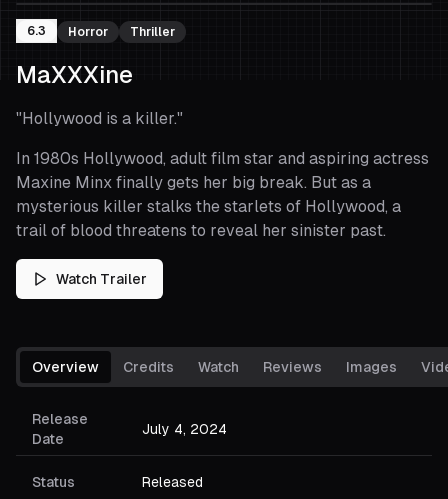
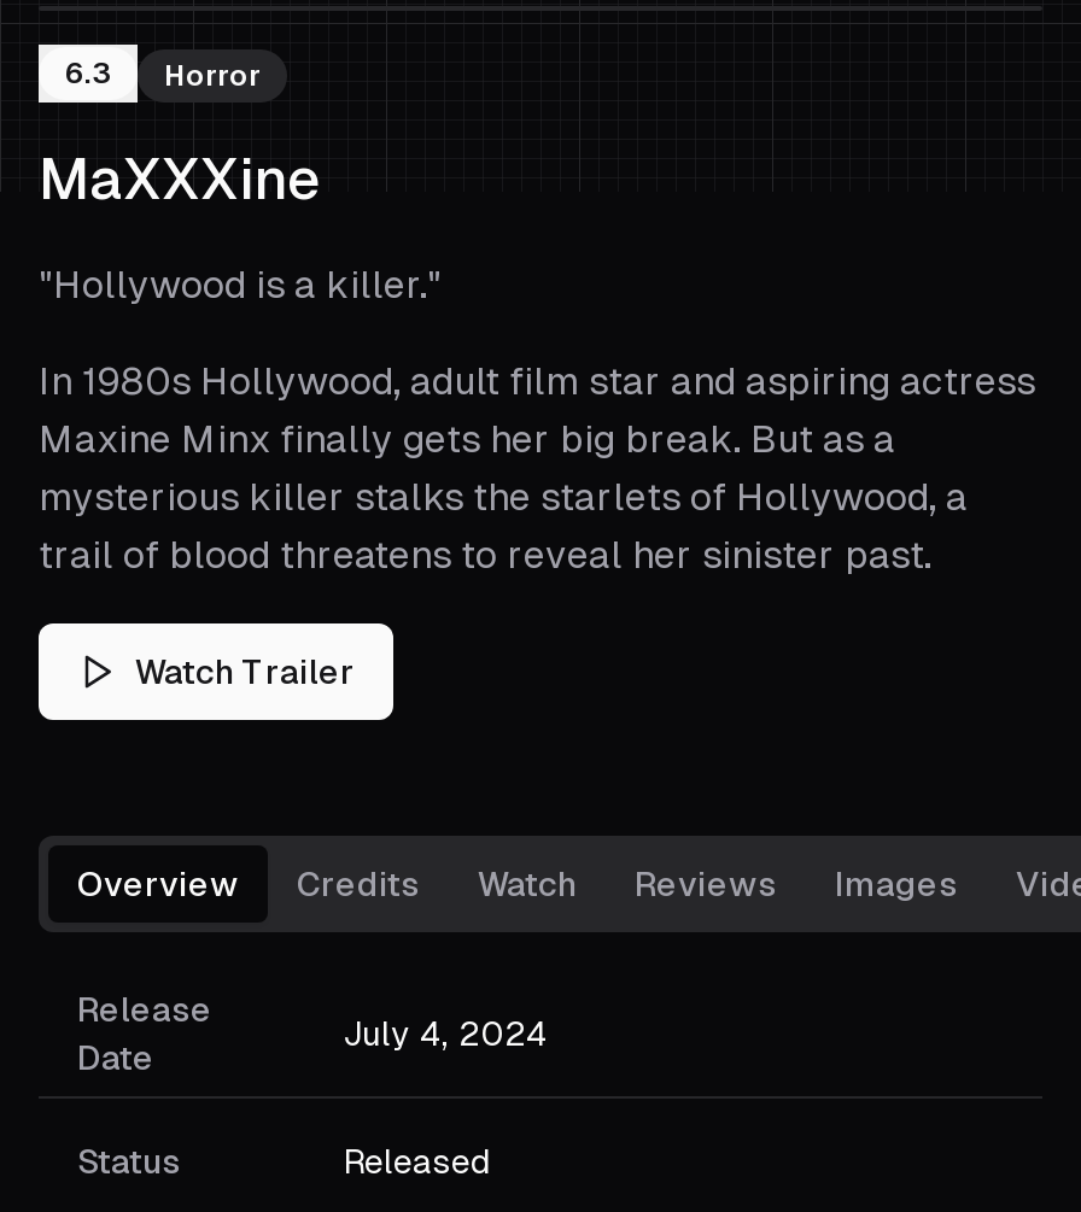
[130,25,175,39] Thriller -> none

